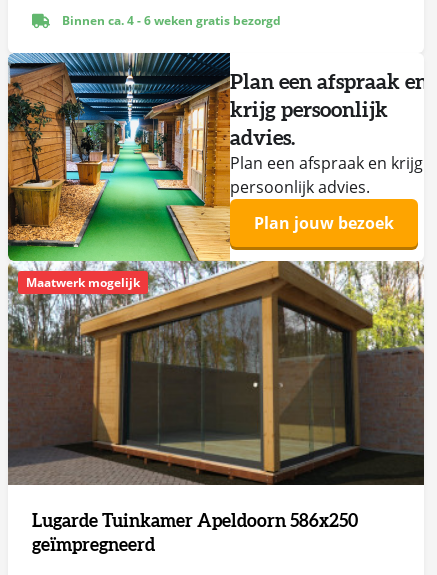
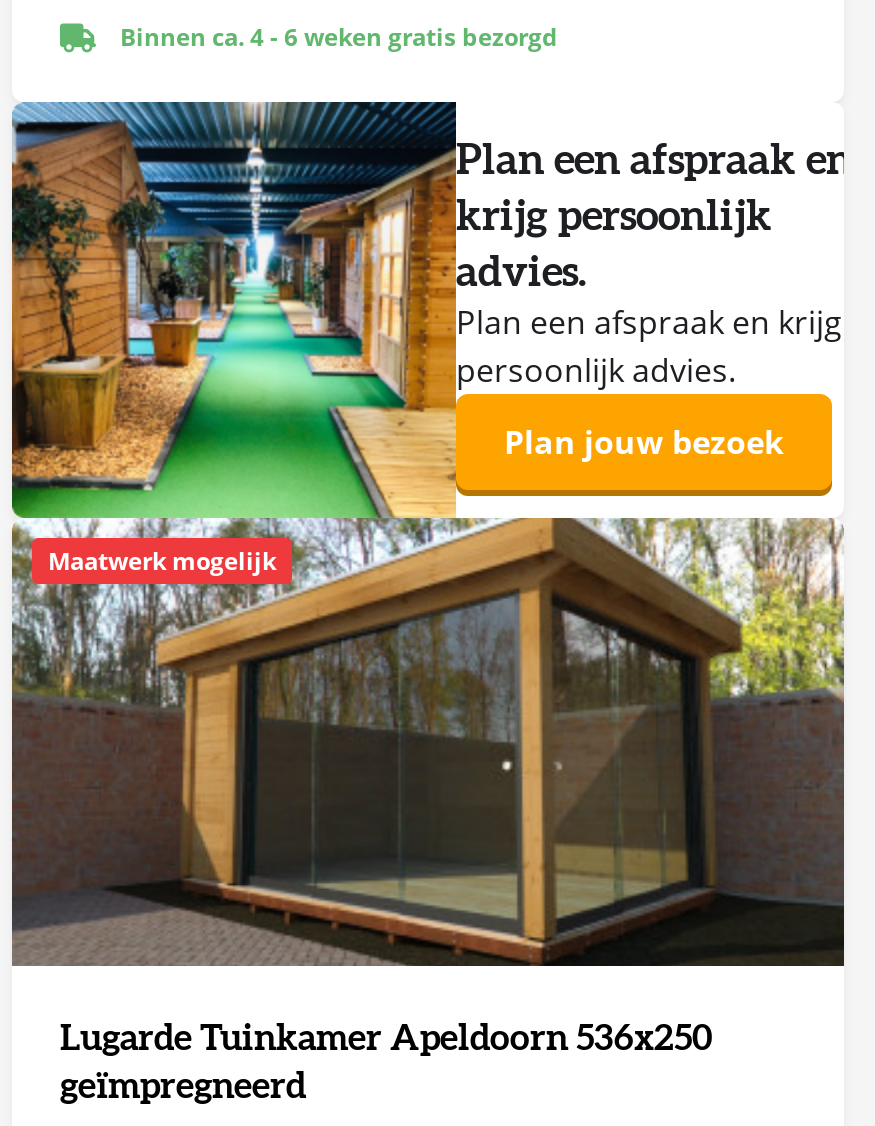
[32,510,358,531] Lugarde Tuinkamer Apeldoorn 586x250 -> [60,1016,712,1058] Lugarde Tuinkamer Apeldoorn 536x250

